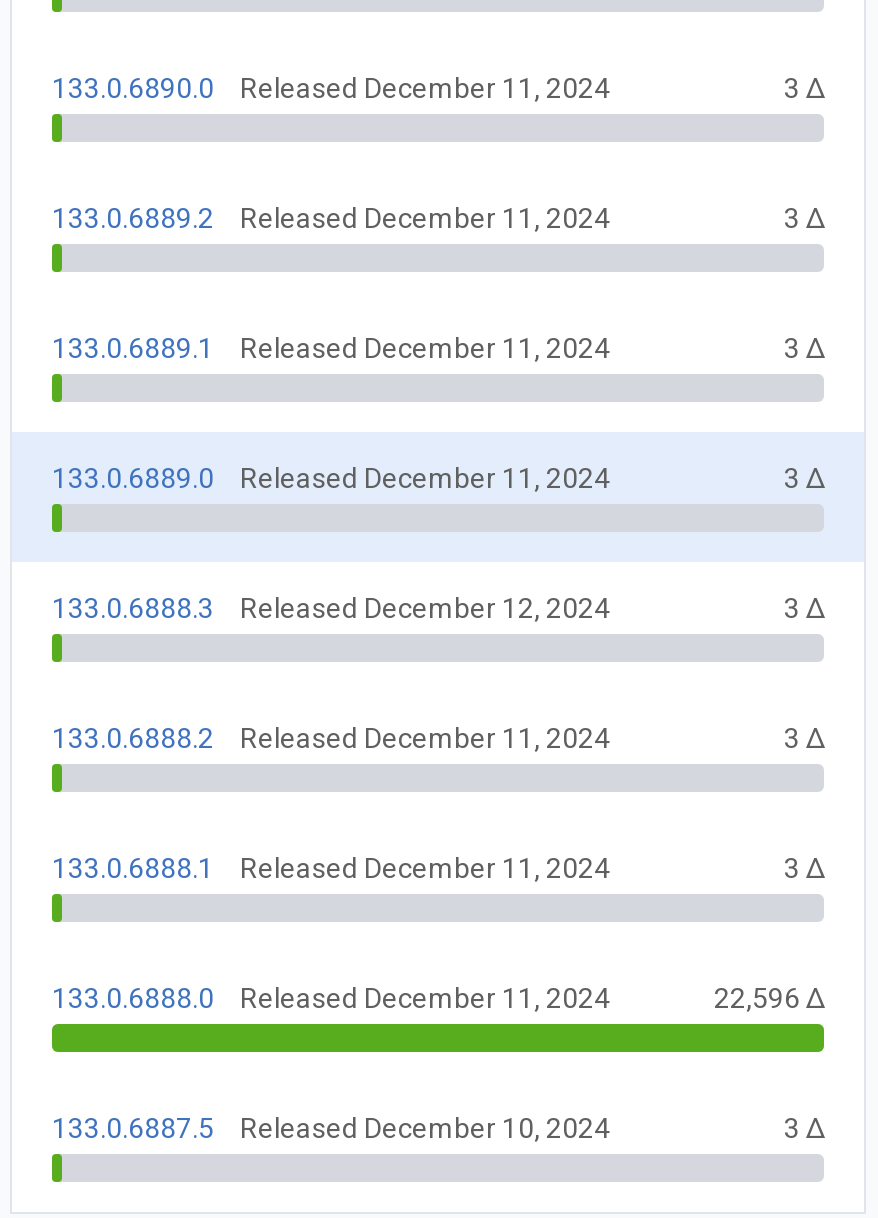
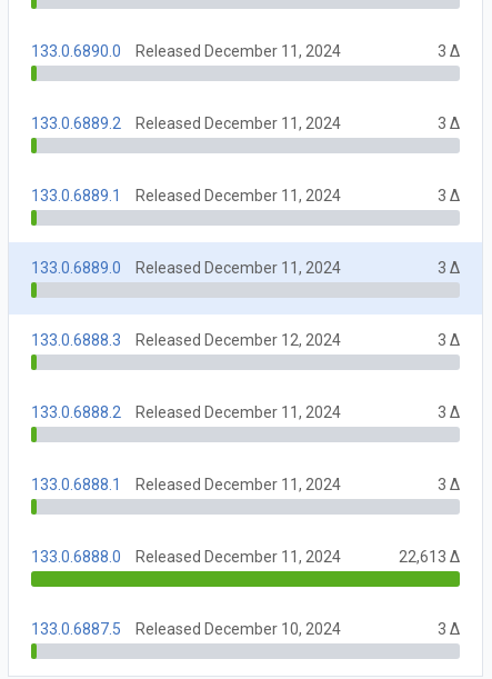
[714,982,824,1014] 22,596 Δ -> [399,548,460,566] 22,613 Δ

